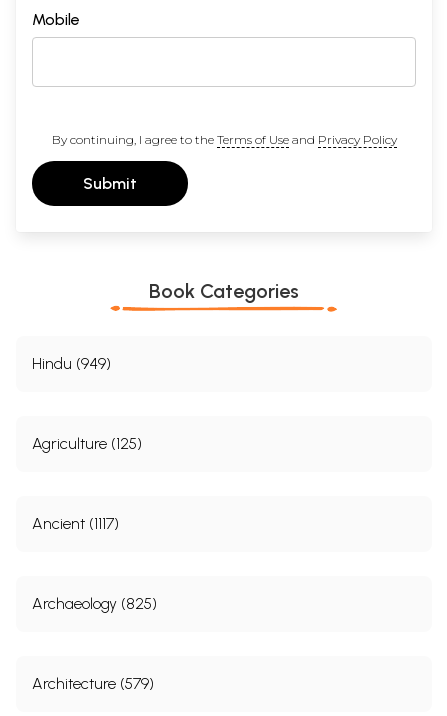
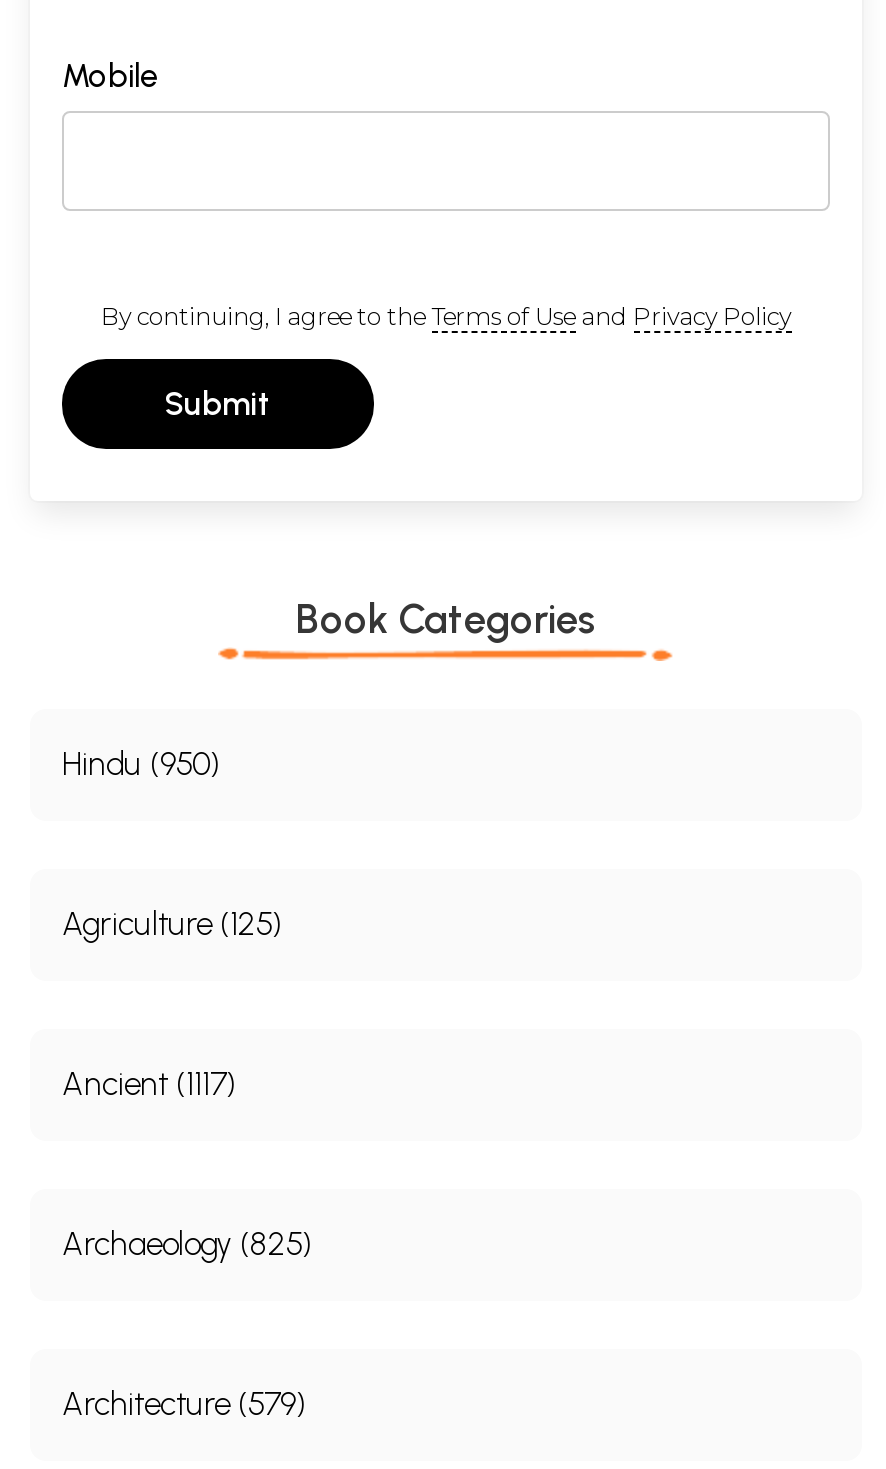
[32,354,111,373] Hindu (949) -> [62,745,220,783] Hindu (950)

